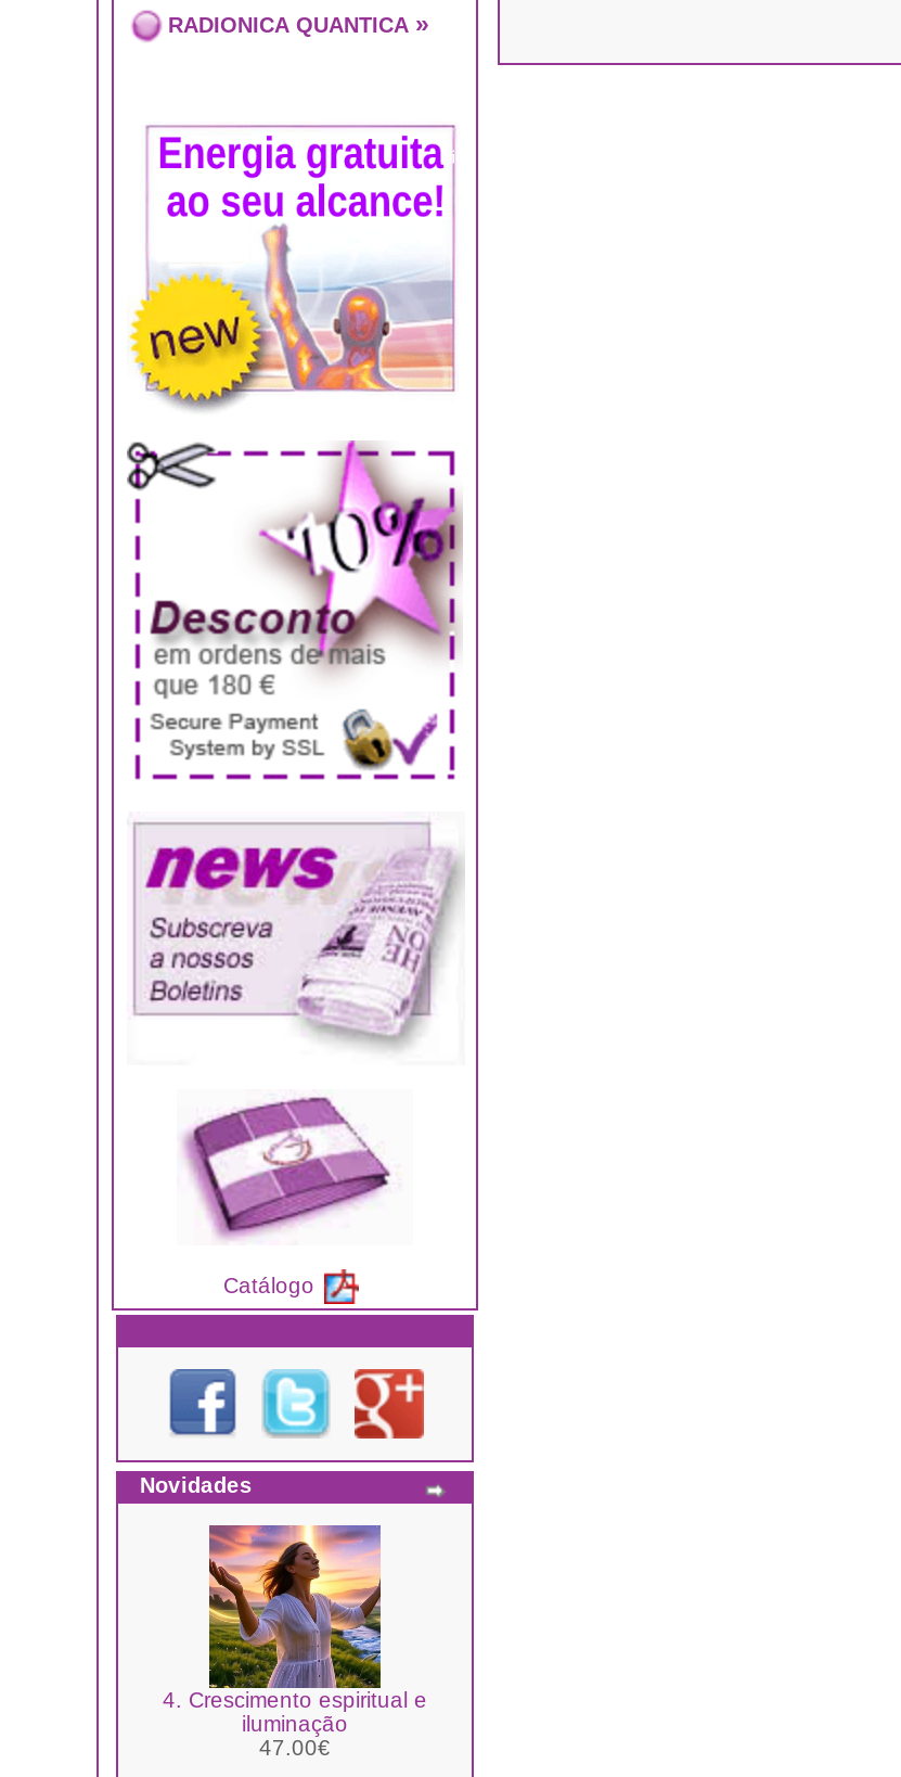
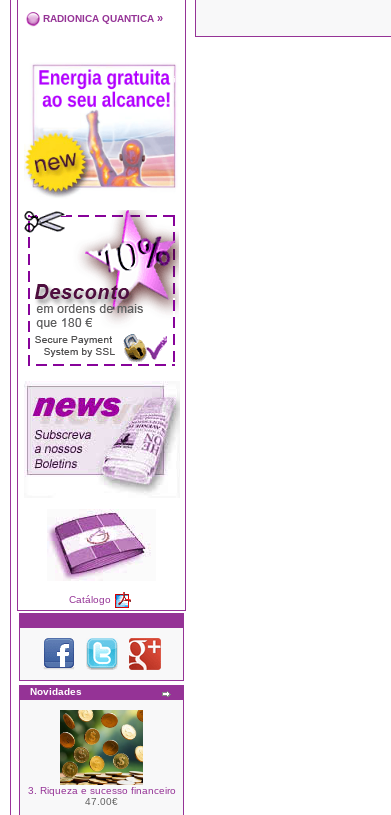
[163,1523,427,1736] [image] | 4. Crescimento espiritual e | iluminação -> [27,709,175,796] [image] | 3. Riqueza e sucesso financeiro

